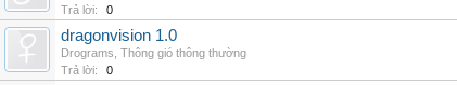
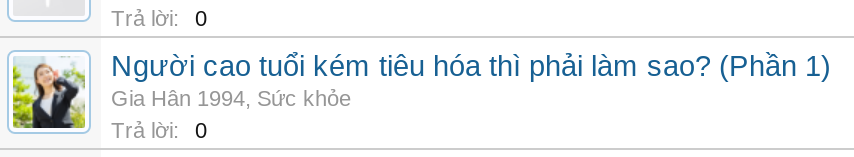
none -> [11,60,85,130] [image]
[61,27,246,59] dragonvision 1.0 | Drograms, Thông gió thông thường -> [111,50,831,110] Người cao tuổi kém tiêu hóa thì phải làm sao? (Phần 1) | Gia Hân 1994, Sức khỏe

